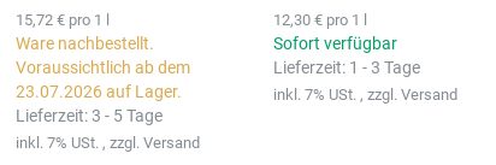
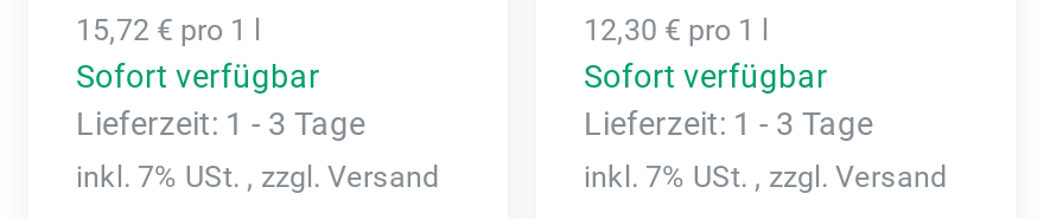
[16,34,190,125] Ware nachbestellt. | Voraussichtlich ab dem | 23.07.2026 auf Lager. | Lieferzeit: 3 - 5 Tage -> [76,58,365,143] Sofort verfügbar | Lieferzeit: 1 - 3 Tage

